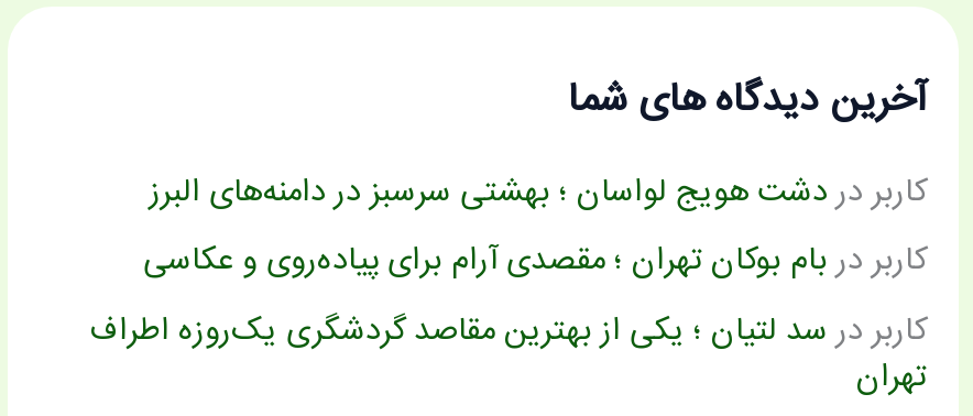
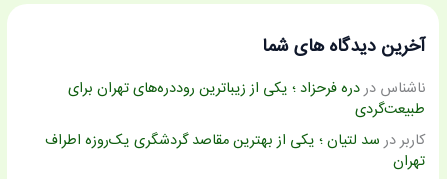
[143,166,927,289] کاربر در دشت هویج لواسان ؛ بهشتی سرسبز در دامنه‌های البرز | کاربردربام بوکان تهران ؛ مقصدی آرام برای پیاده‌روی و عکاسی -> [67,76,424,121] ناشناس در دره فرحزاد ؛ یکی از زیباترین روددره‌های تهران برای | طبیعت‌گردی

